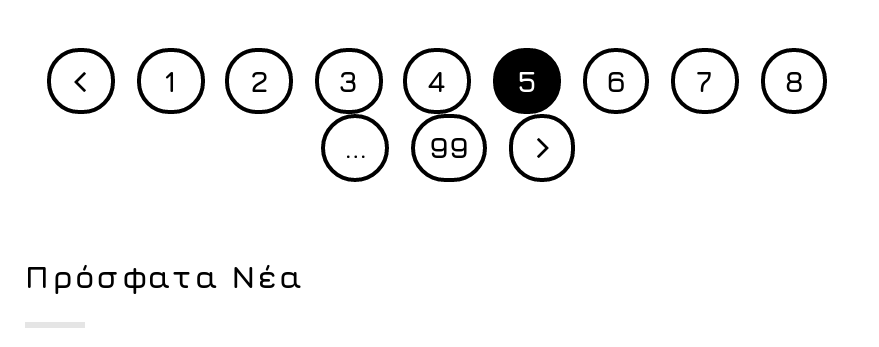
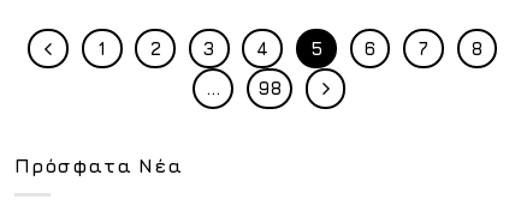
[428,130,468,164] 99 -> [257,78,281,99] 98

